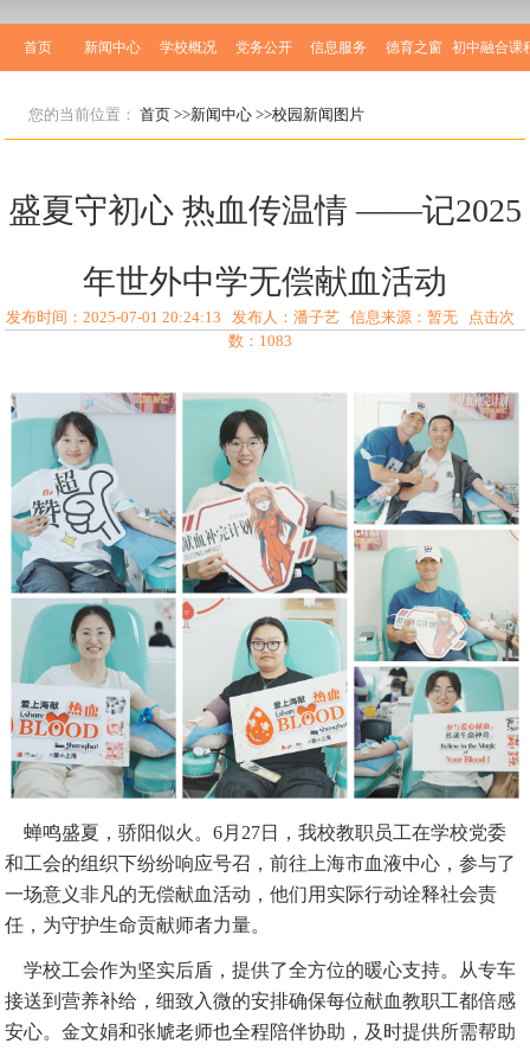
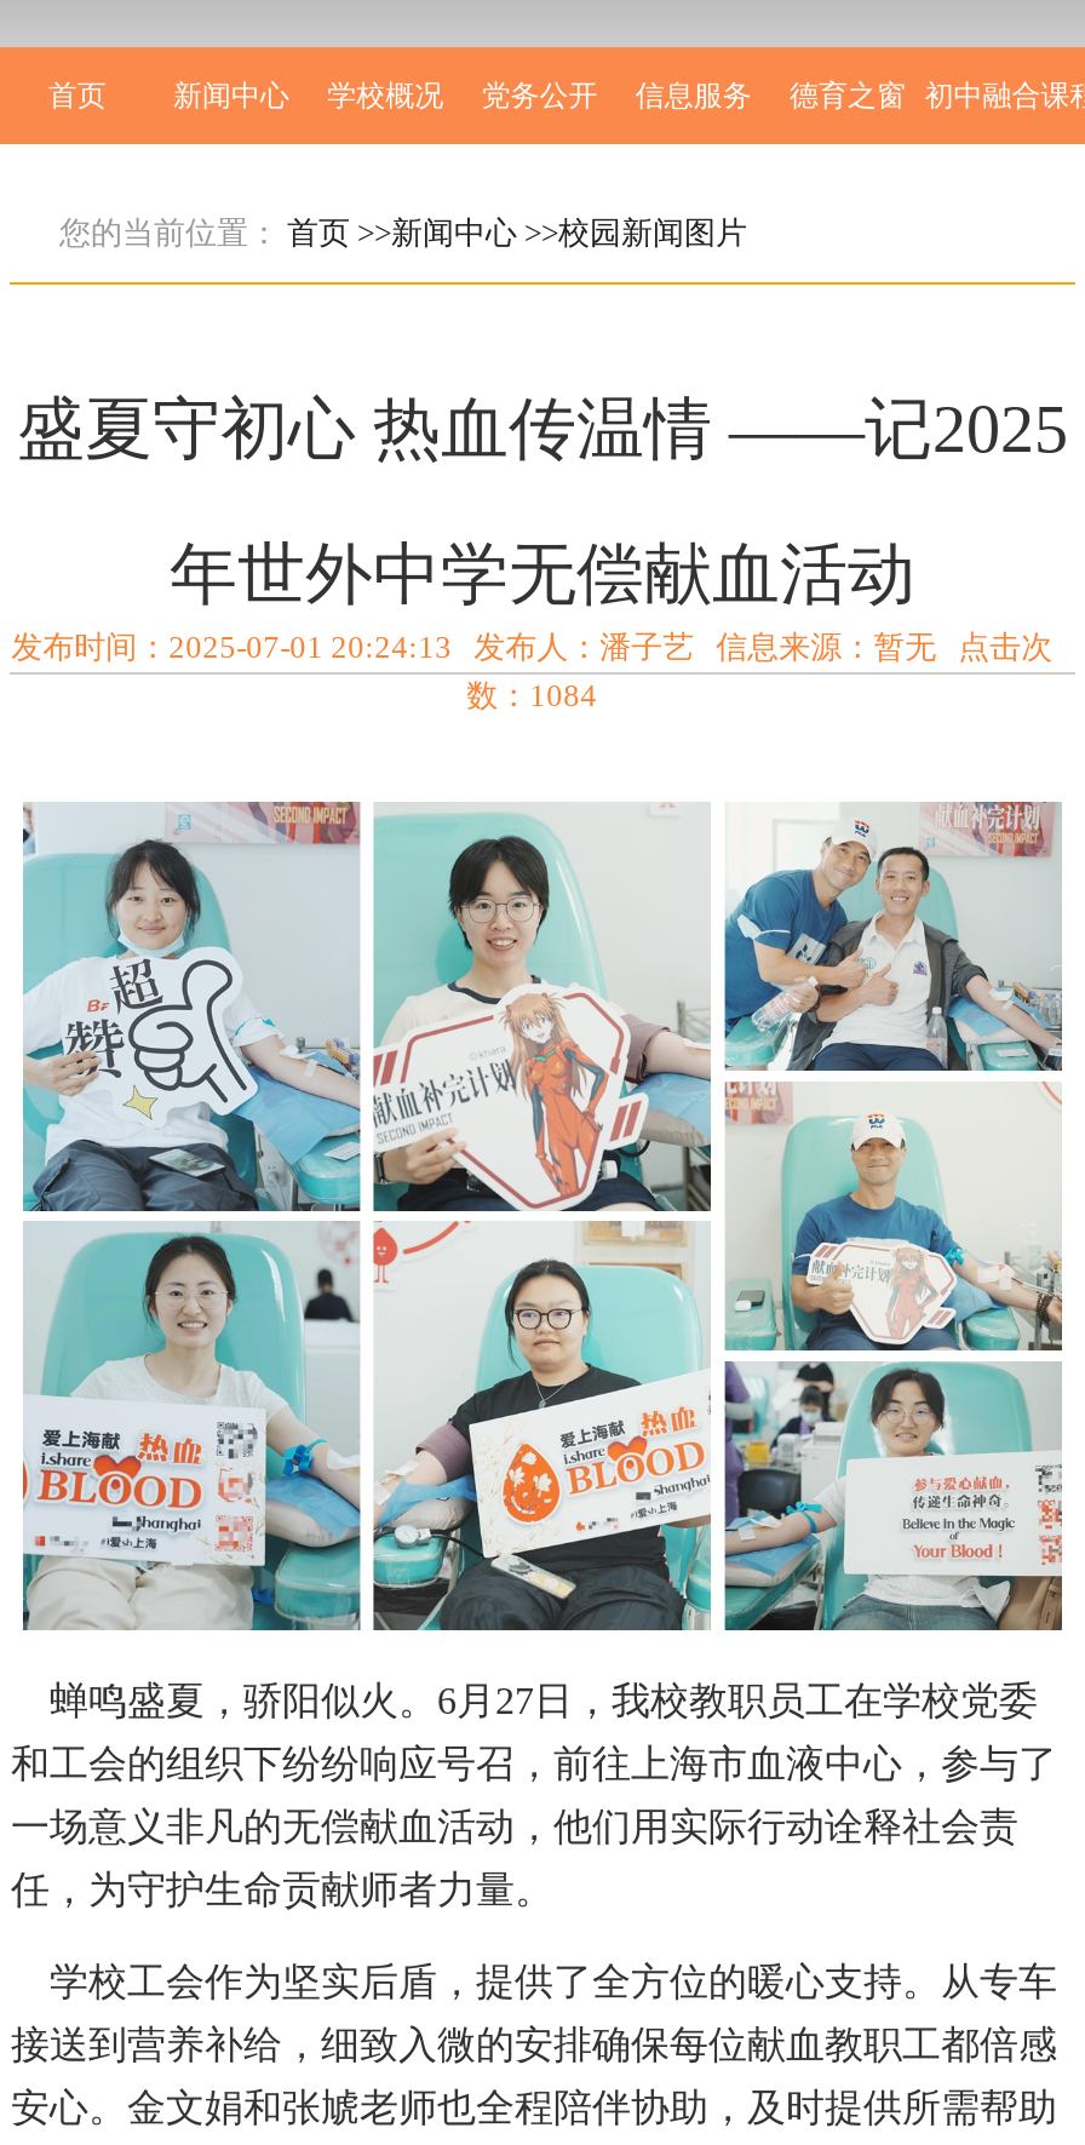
[228,332,292,350] 数：1083 -> [466,677,597,713] 数：1084

